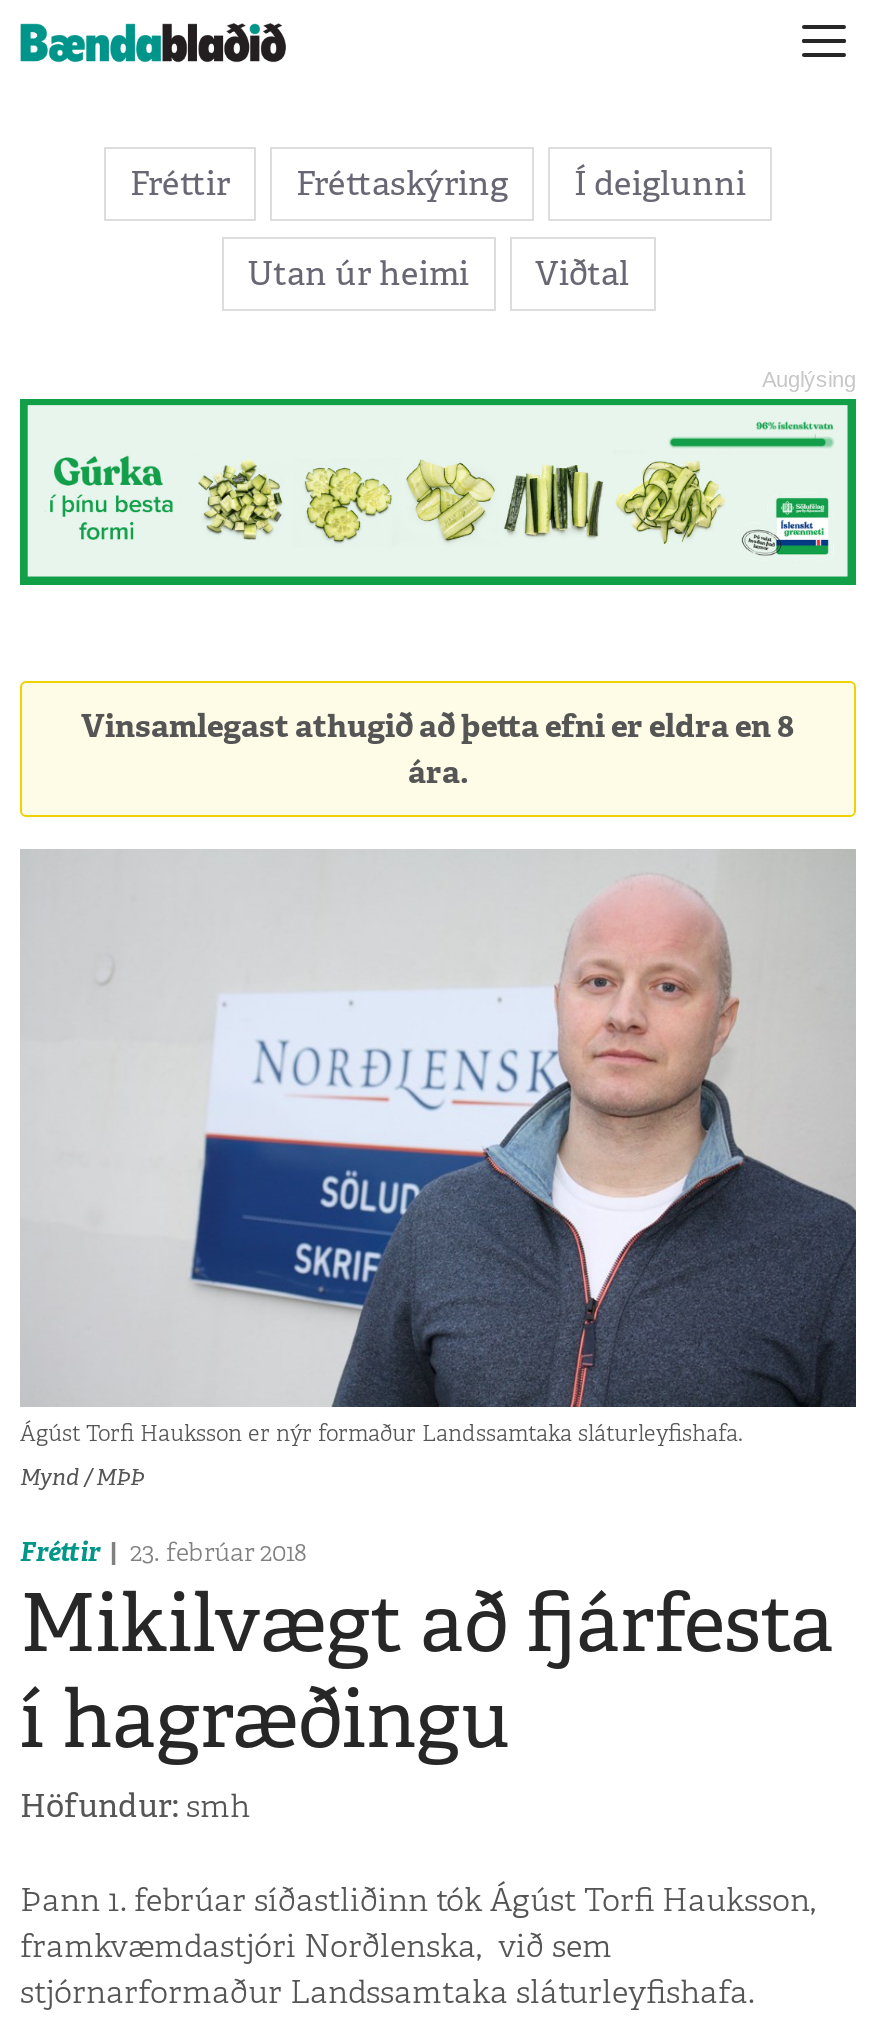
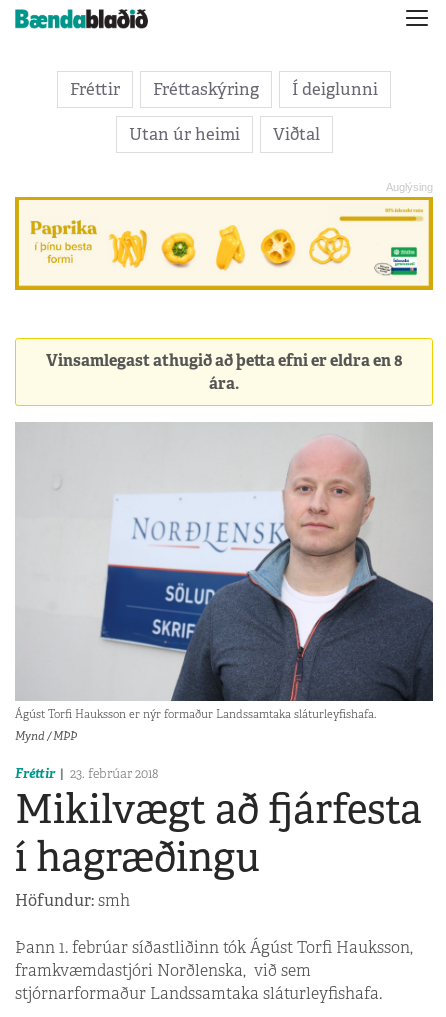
[18,397,858,587] [image] -> [14,196,434,291] [image]

